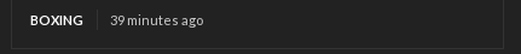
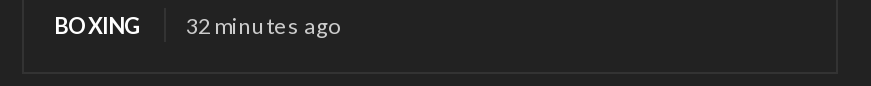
[30,12,203,28] BOXING 39 minutes ago -> [54,13,340,39] BOXING 32 minutes ago

